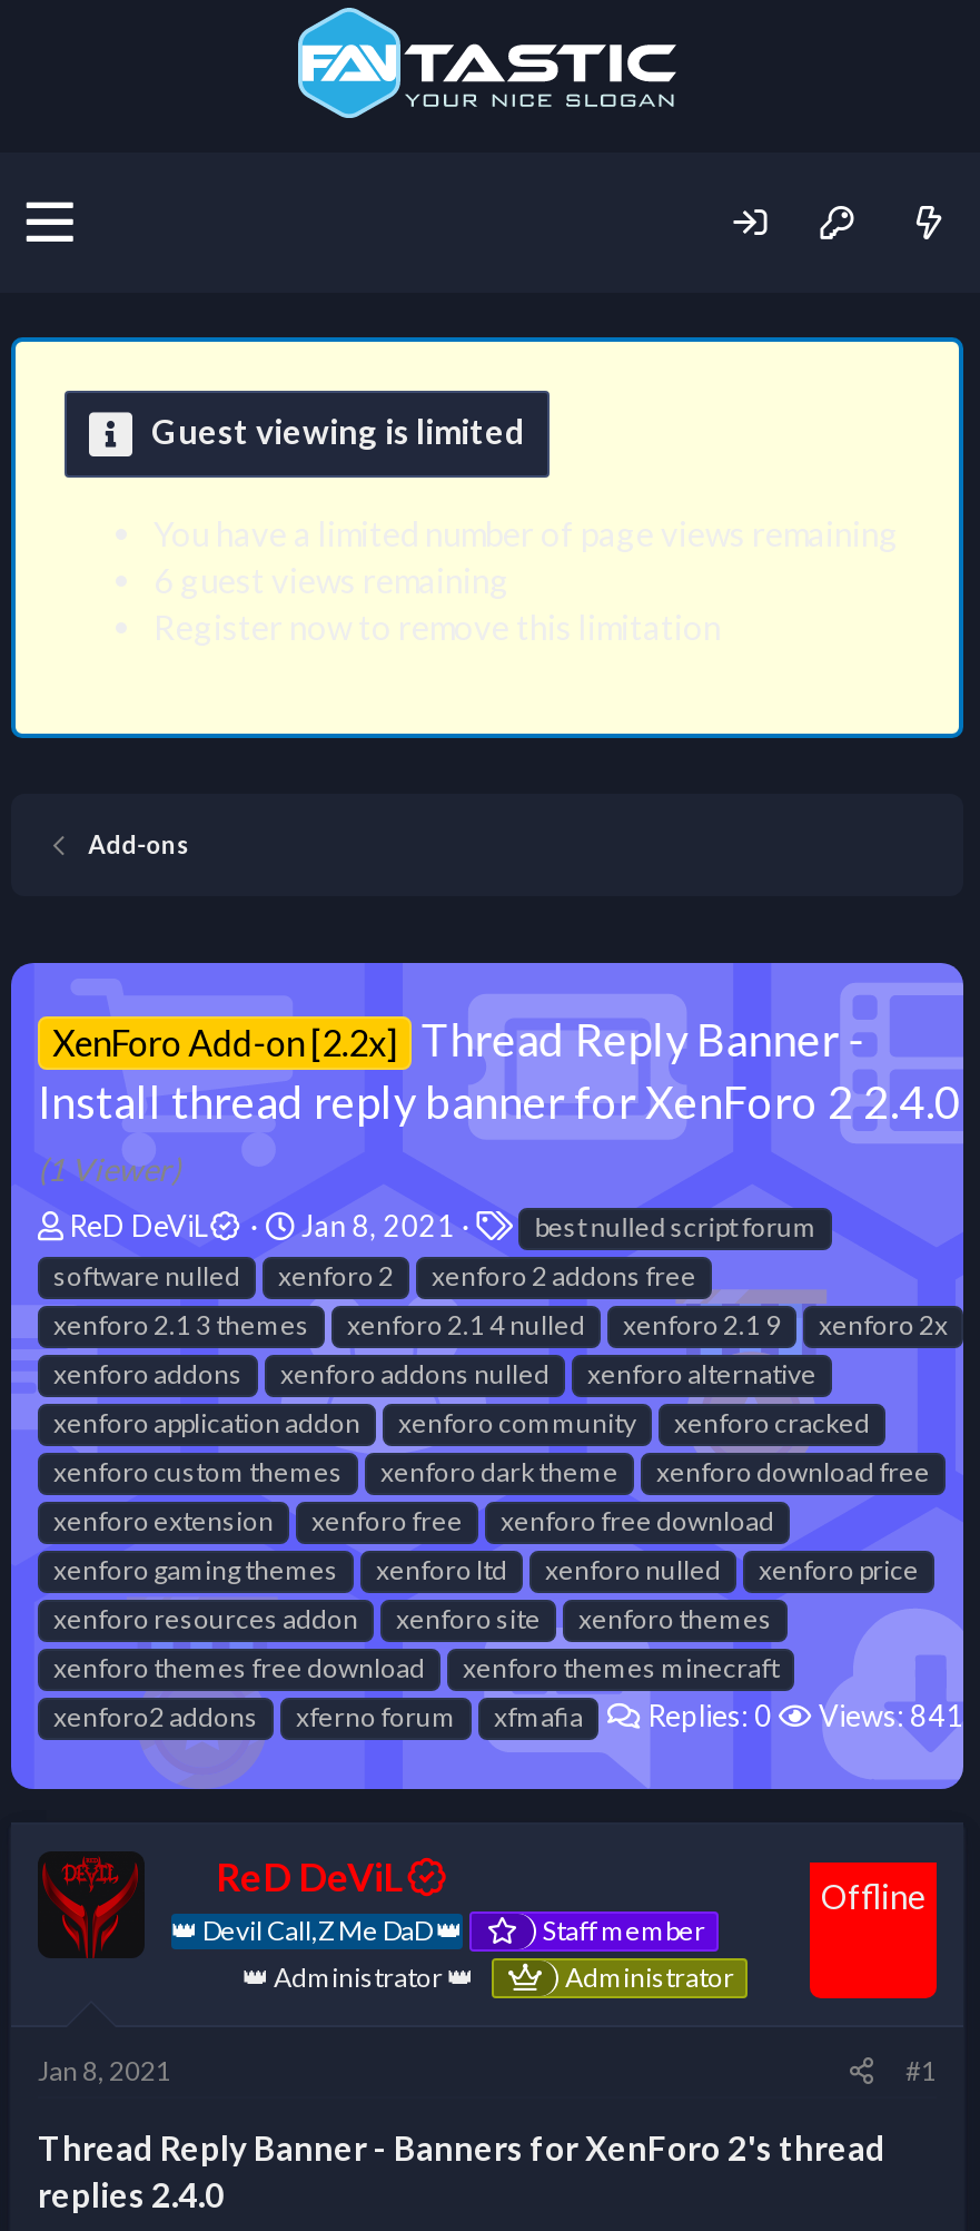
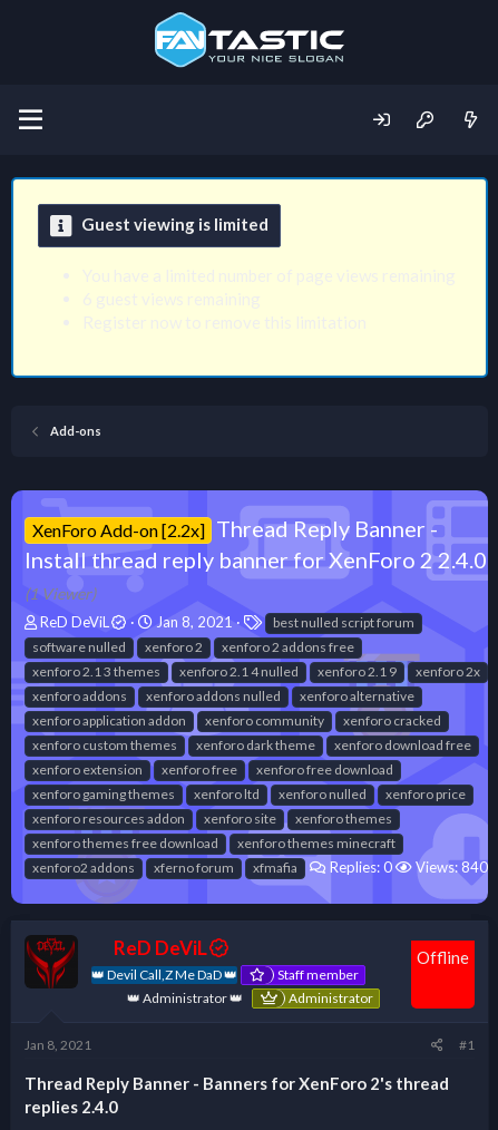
[812,1698,963,1734] Views: 841 -> [412,858,488,876] Views: 840

